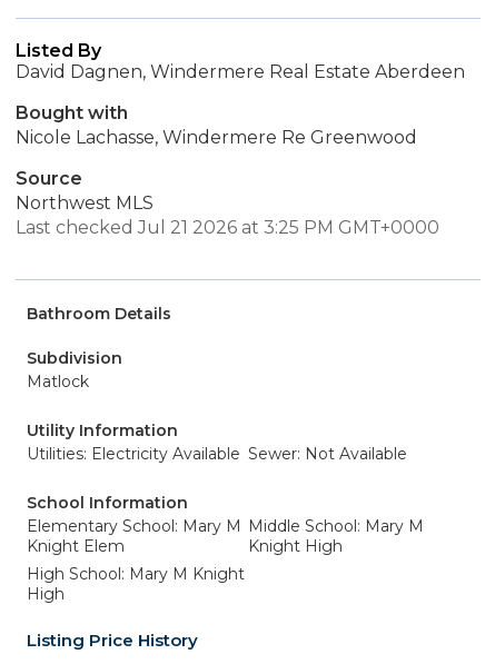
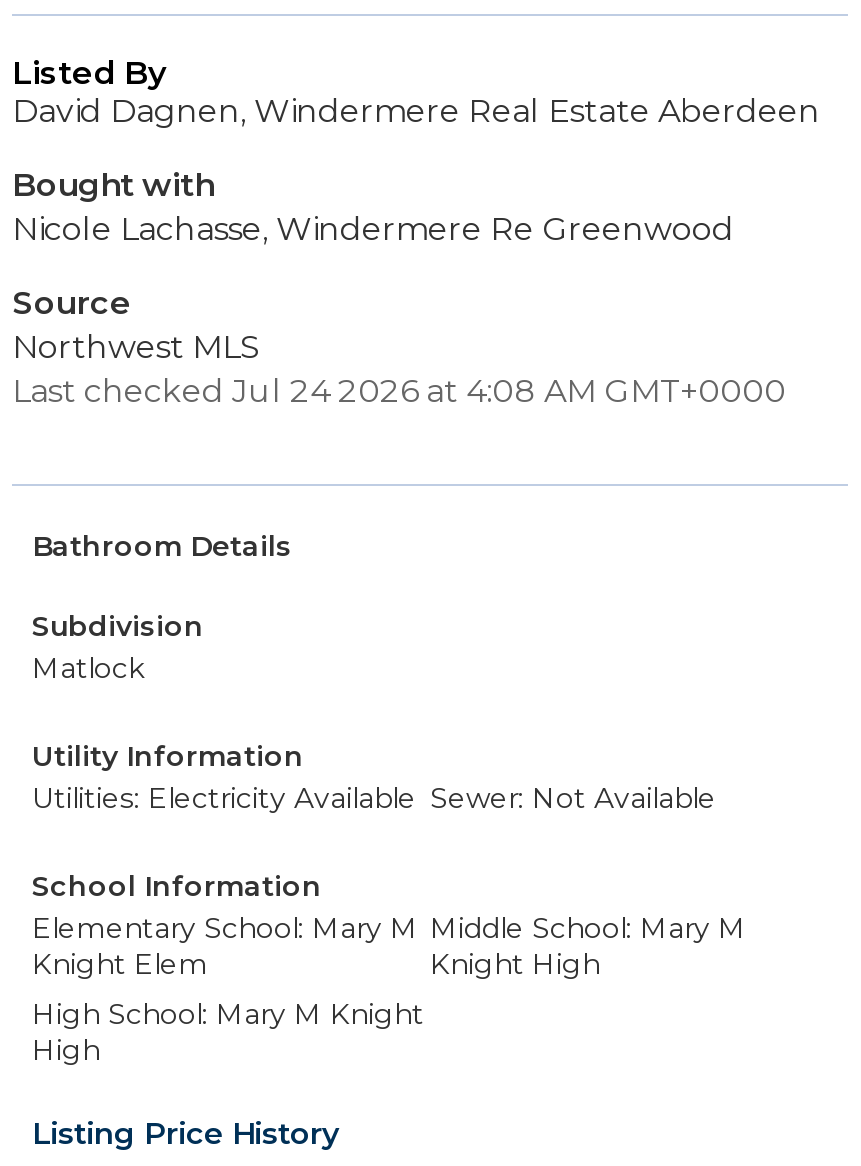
[16,217,439,238] Last checked Jul 21 2026 at 3:25 PM GMT+0000 -> [12,372,786,410] Last checked Jul 24 2026 at 4:08 AM GMT+0000

